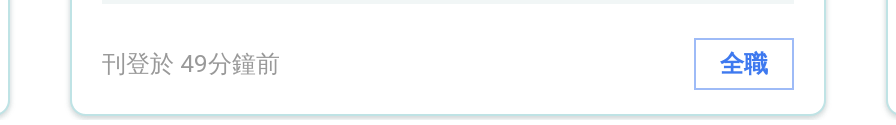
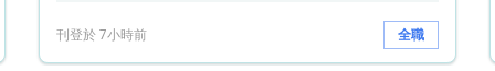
[102,49,280,77] 刊登於 49分鐘前 -> [56,27,147,42] 刊登於 7小時前

